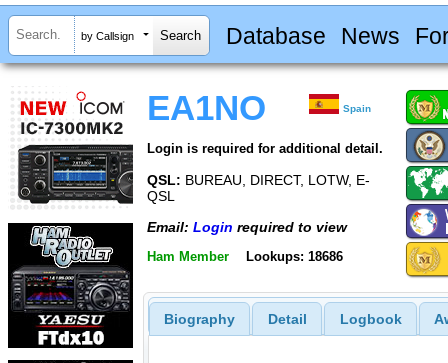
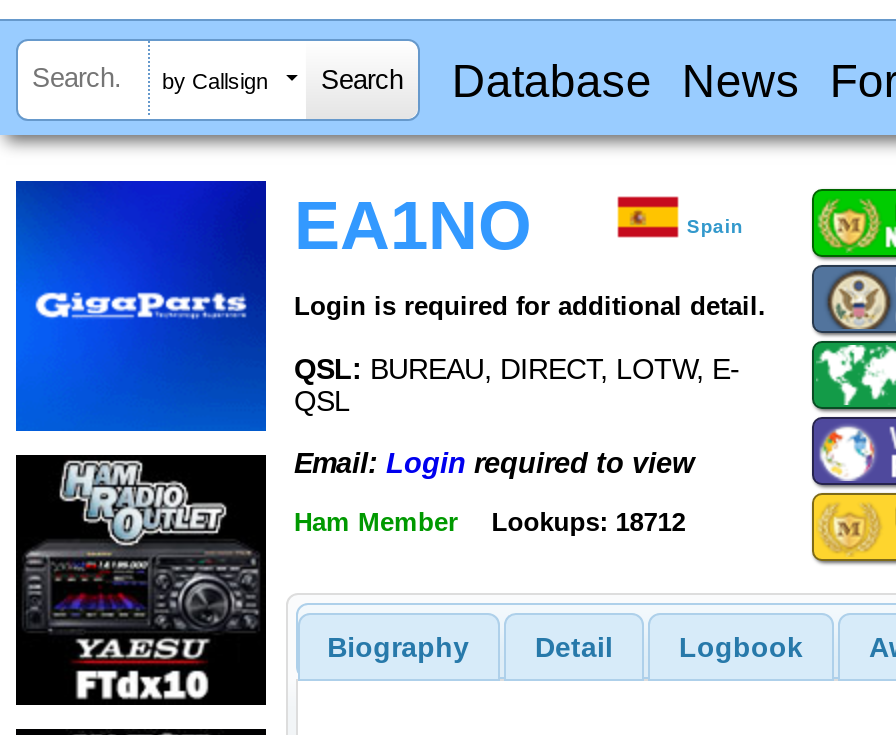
[8,86,134,211] [image] -> [14,179,268,433] [image]
[147,249,343,264] Ham Member Lookups: 18686 -> [294,507,686,537] Ham Member Lookups: 18712

